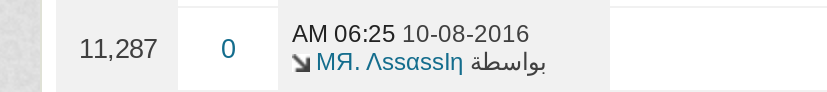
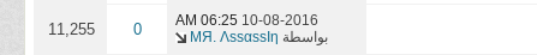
[79,34,157,64] 11,287 -> [47,20,94,38] 11,255

